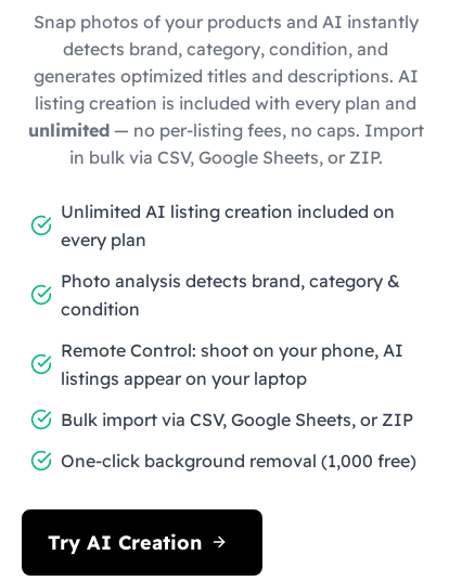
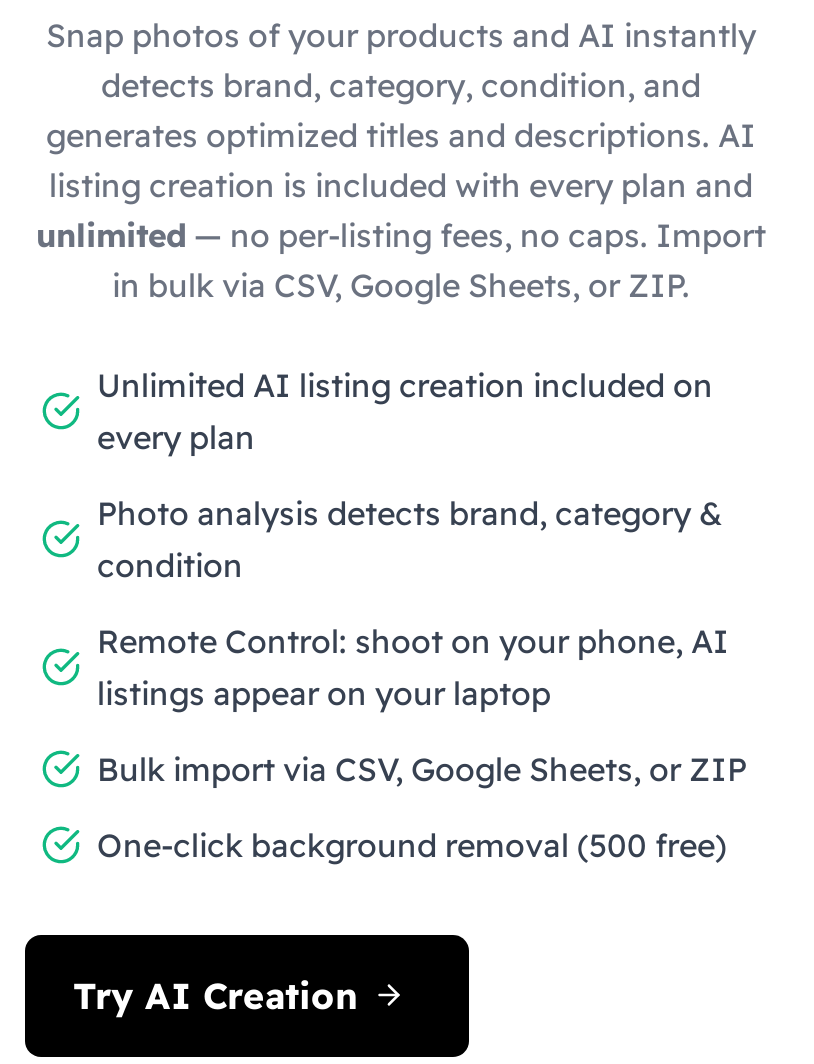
[61,450,416,471] One-click background removal (1,000 free) -> [97,825,727,865] One-click background removal (500 free)

